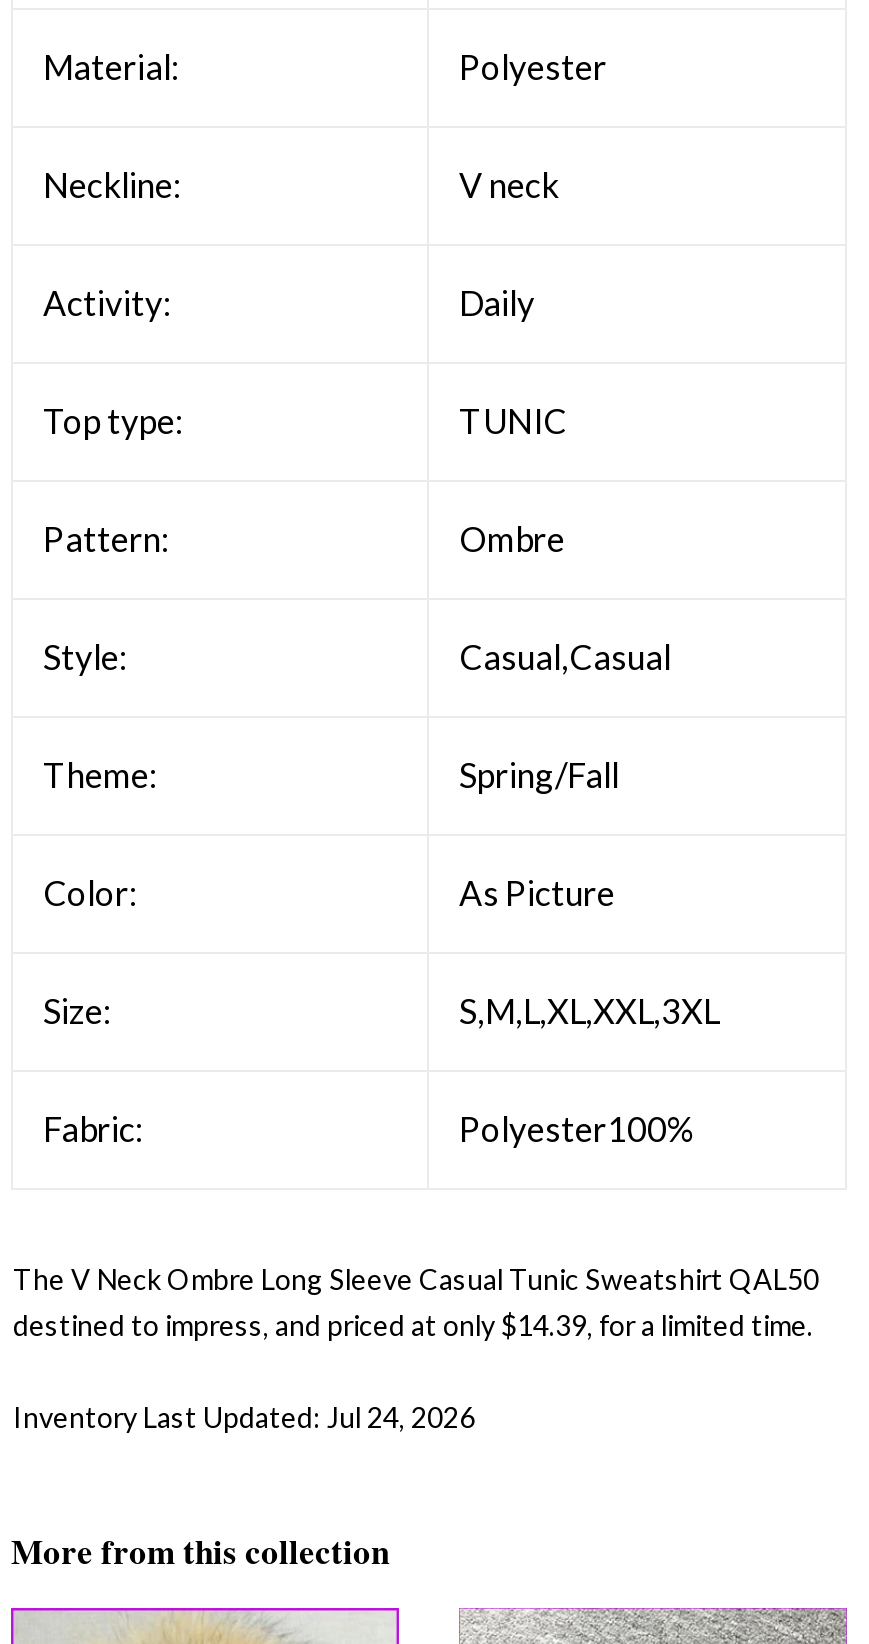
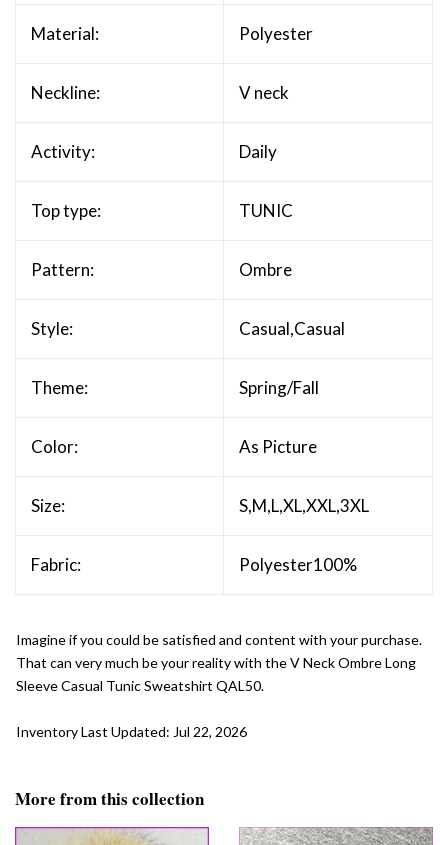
[13,1262,819,1342] The V Neck Ombre Long Sleeve Casual Tunic Sweatshirt QAL50 | destined to impress, and priced at only $14.39, for a limited time. -> [16,631,422,694] Imagine if you could be satisfied and content with your purchase. | That can very much be your reality with the V Neck Ombre Long | Sleeve Casual Tunic Sweatshirt QAL50.
[13,1400,475,1434] Inventory Last Updated: Jul 24, 2026 -> [16,723,247,740] Inventory Last Updated: Jul 22, 2026

